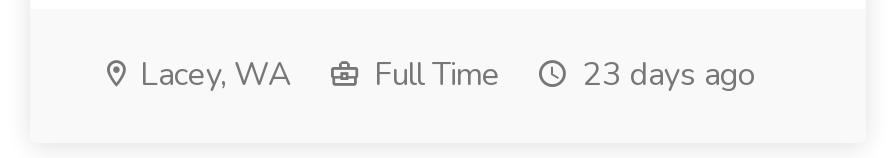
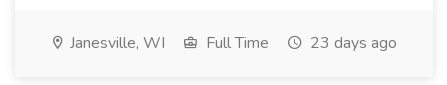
[132,53,292,97] Lacey, WA -> [66,32,165,54] Janesville, WI

